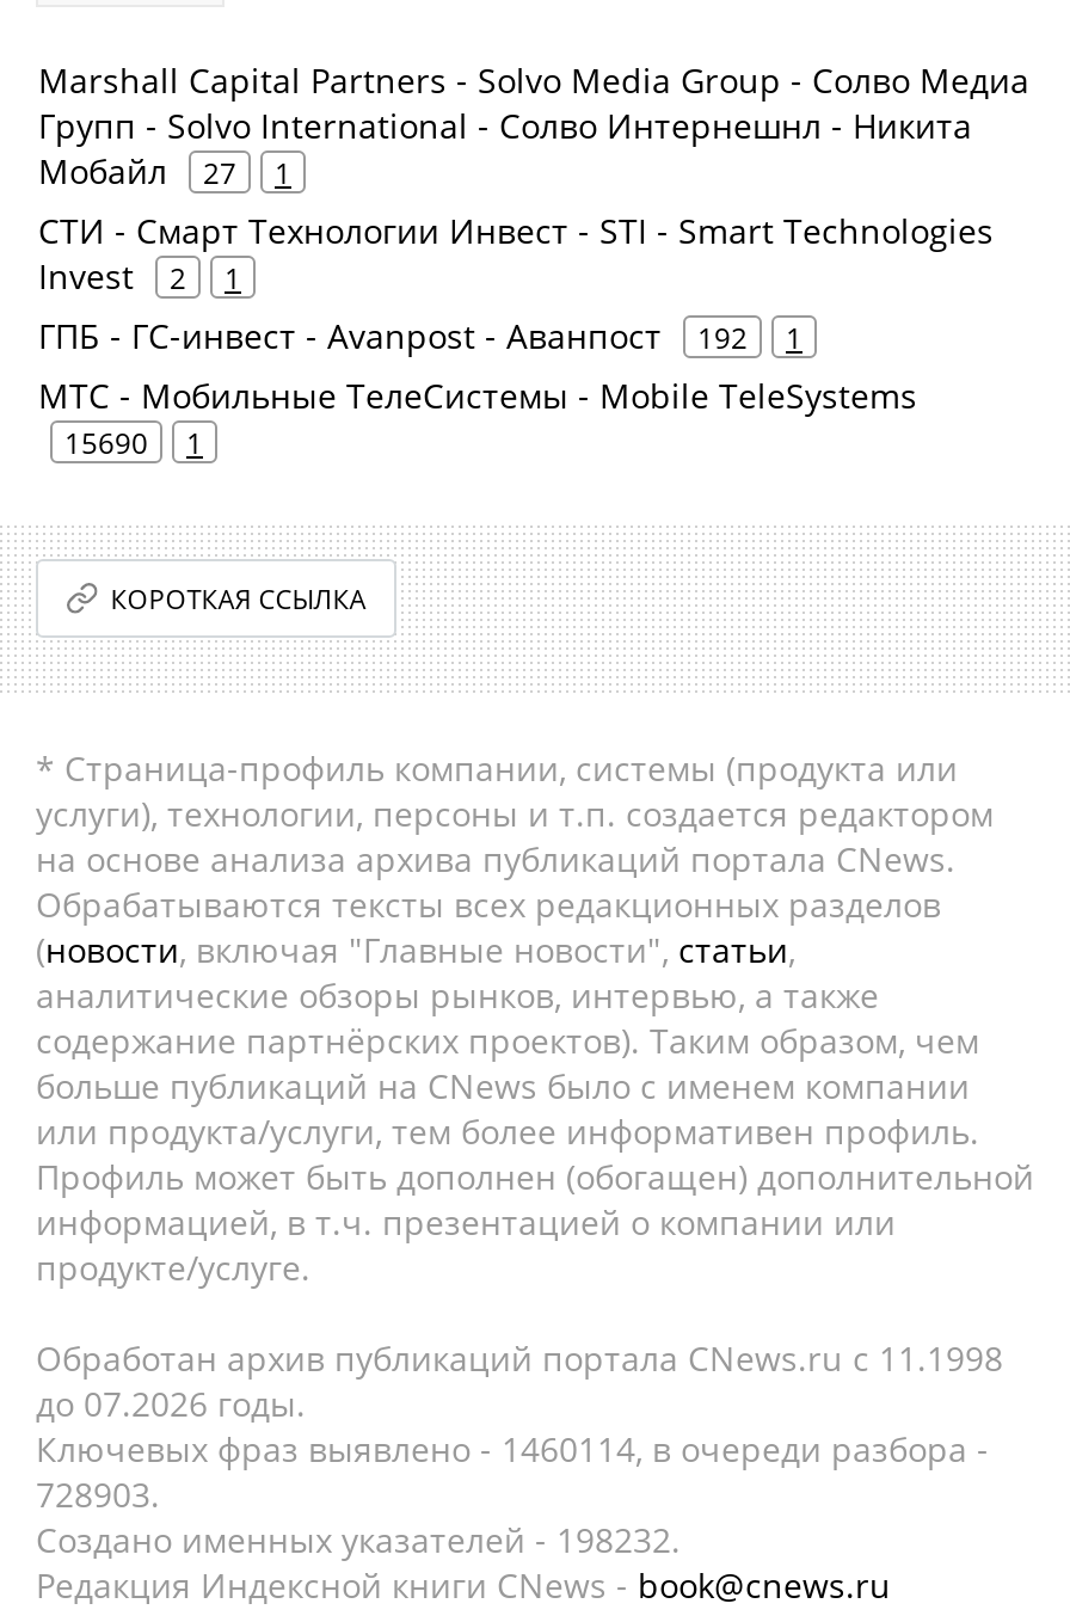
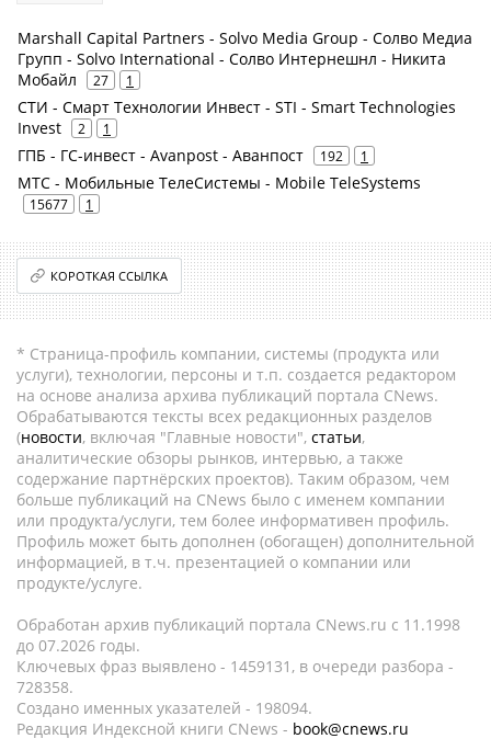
[64,423,203,461] 15690 1 -> [30,195,93,213] 15677 1
[36,1426,989,1472] Ключевых фраз выявлено - 1460114, в очереди разбора - -> [16,656,454,677] Ключевых фраз выявлено - 1459131, в очереди разбора -
[36,1472,160,1517] 728903. -> [16,677,73,697] 728358.
[36,1517,681,1562] Создано именных указателей - 198232. -> [16,697,312,718] Создано именных указателей - 198094.

